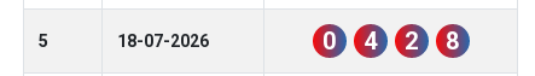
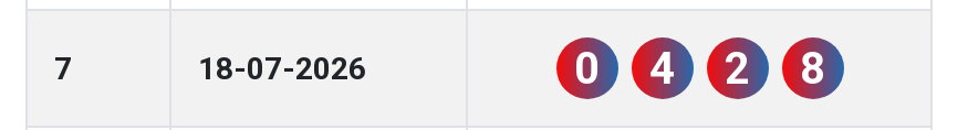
[39,31,48,50] 5 -> [54,50,72,85] 7

